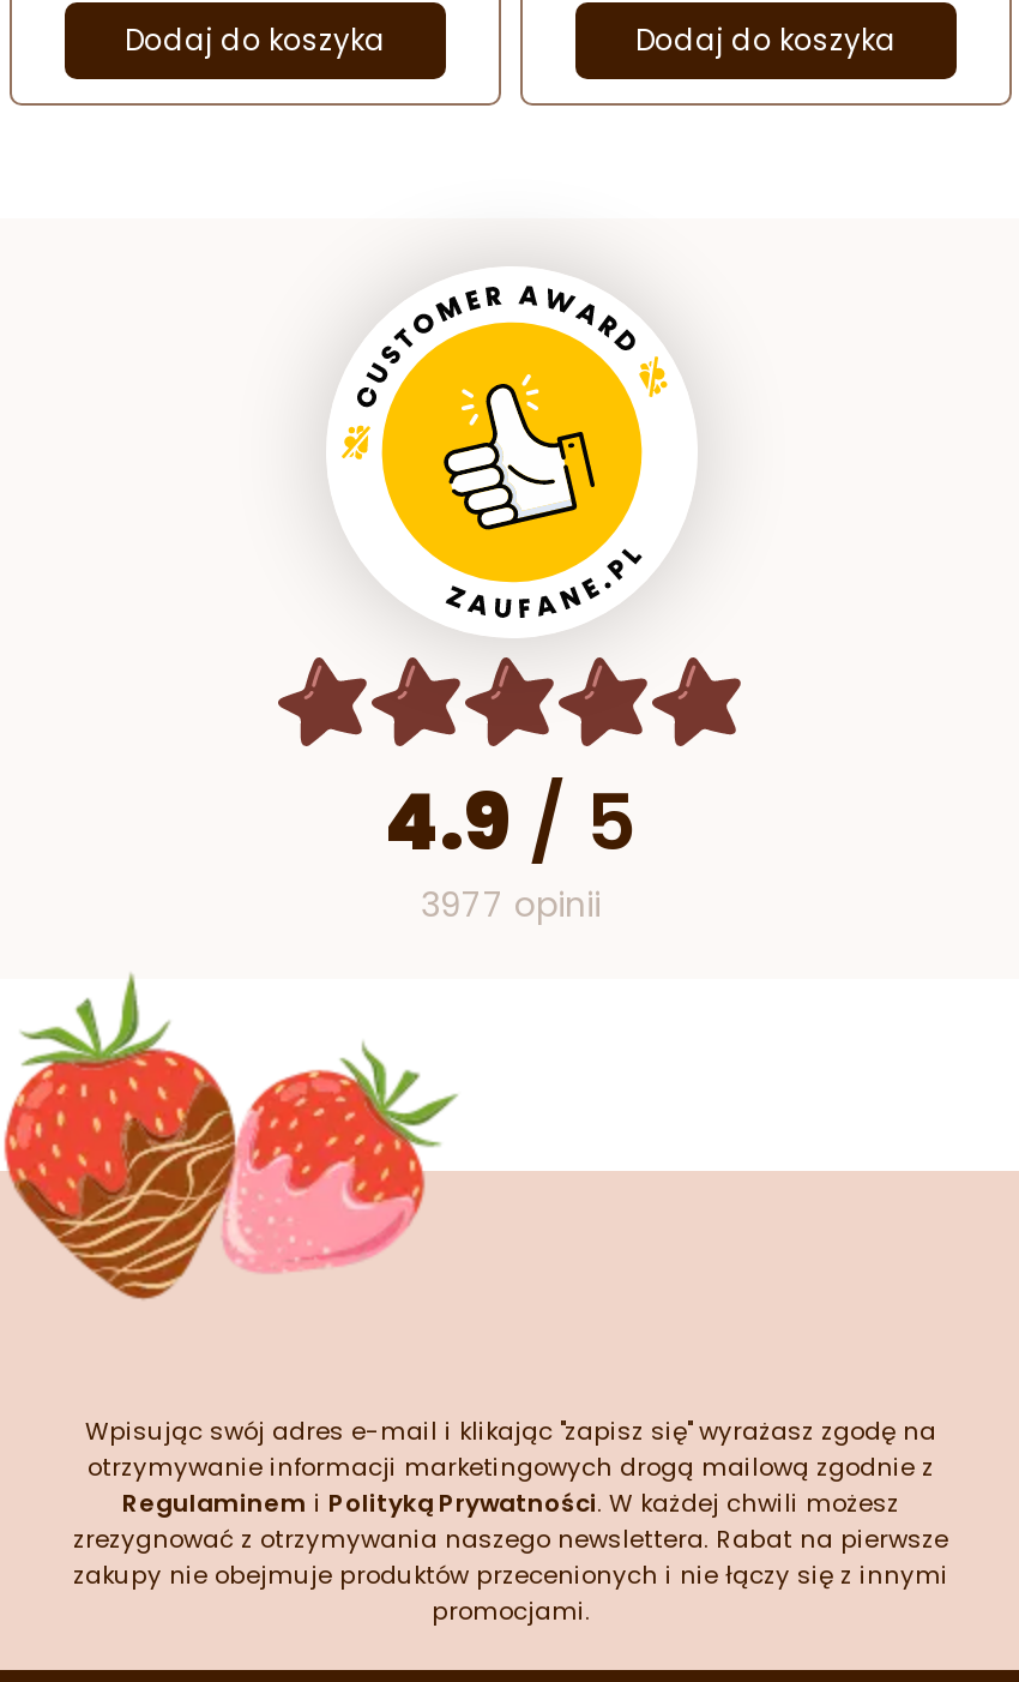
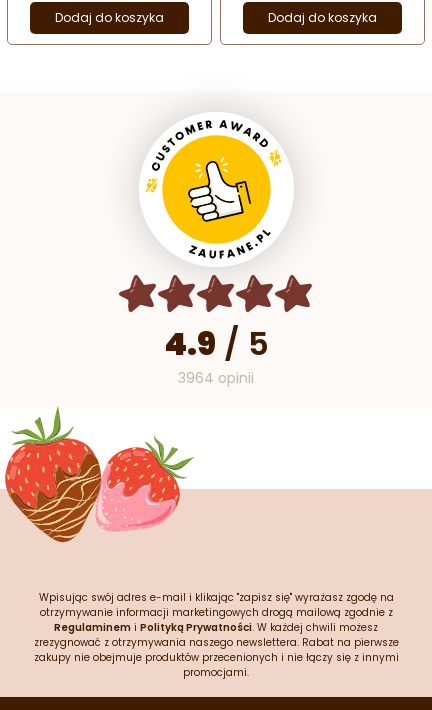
[421,882,601,930] 3977 opinii -> [178,368,254,388] 3964 opinii

